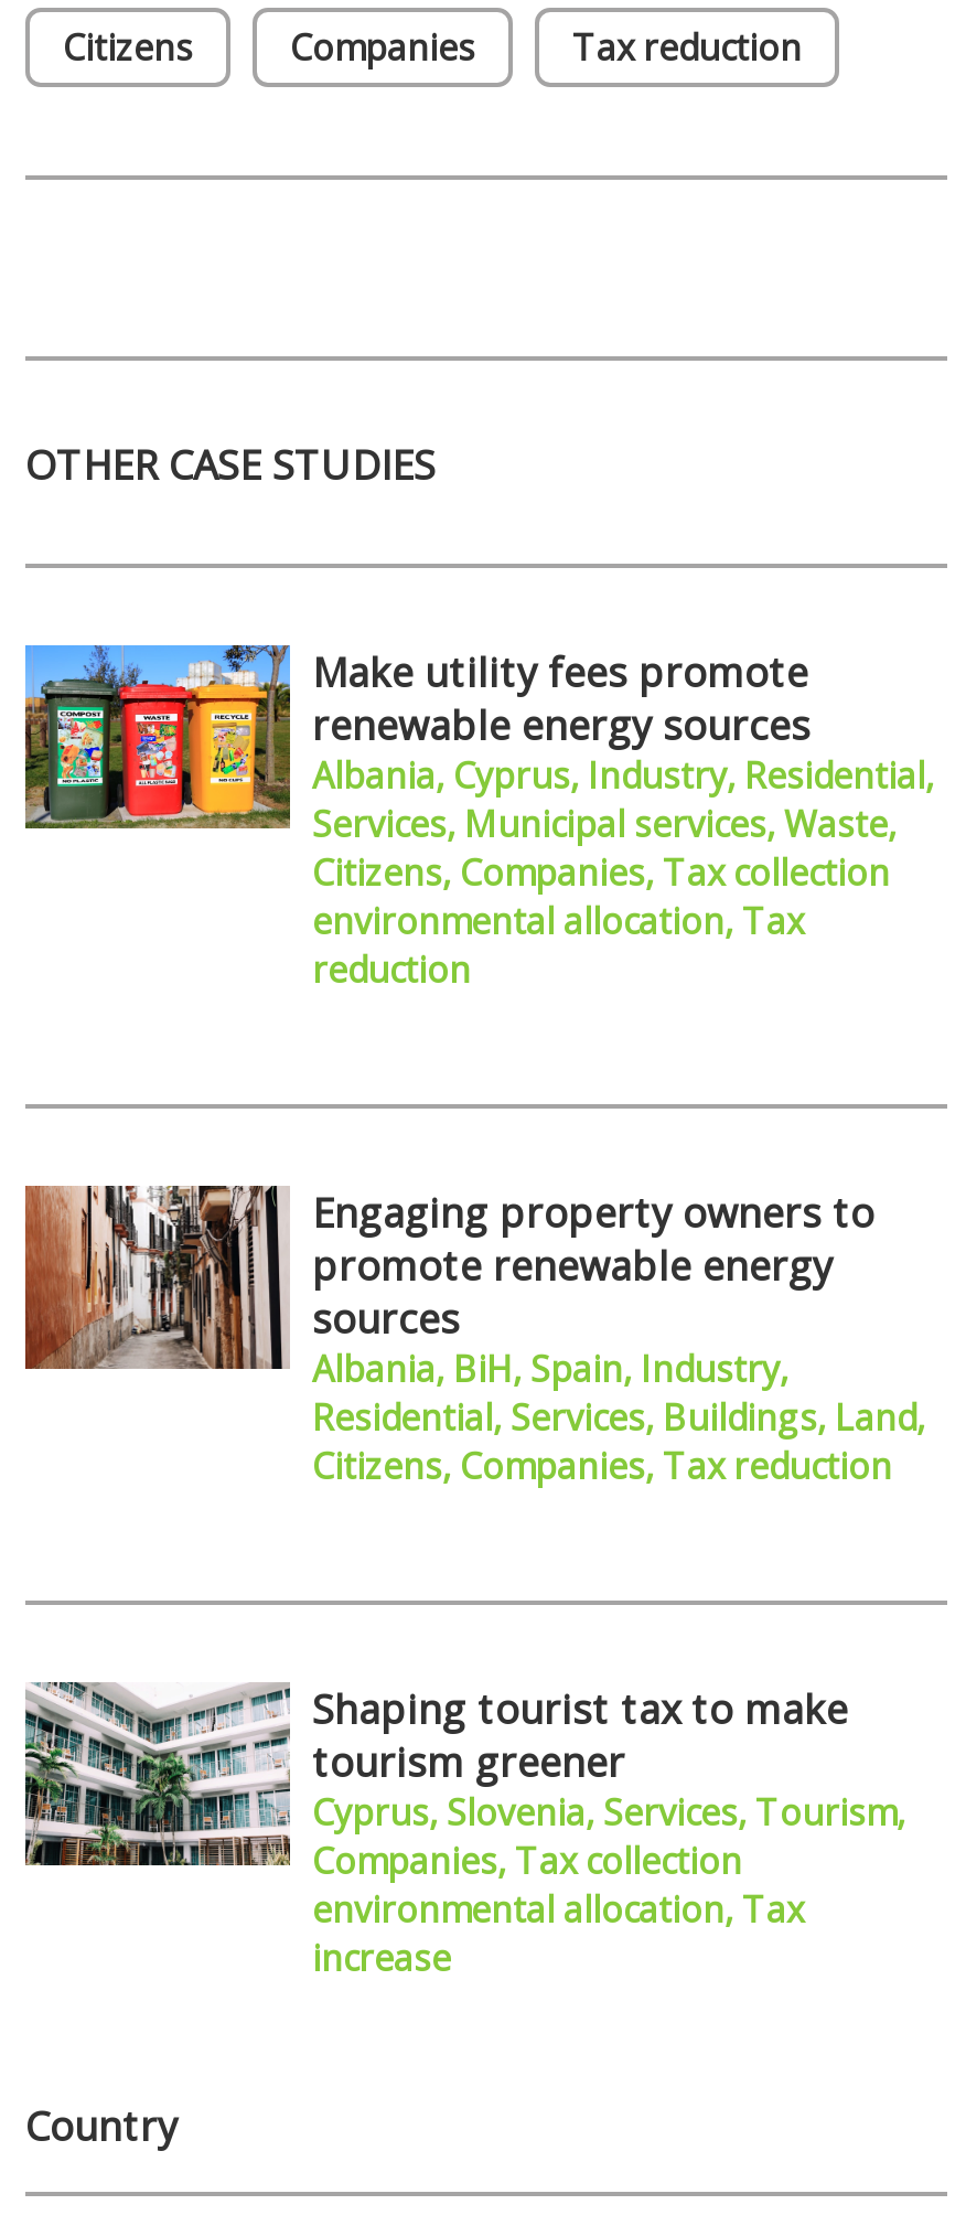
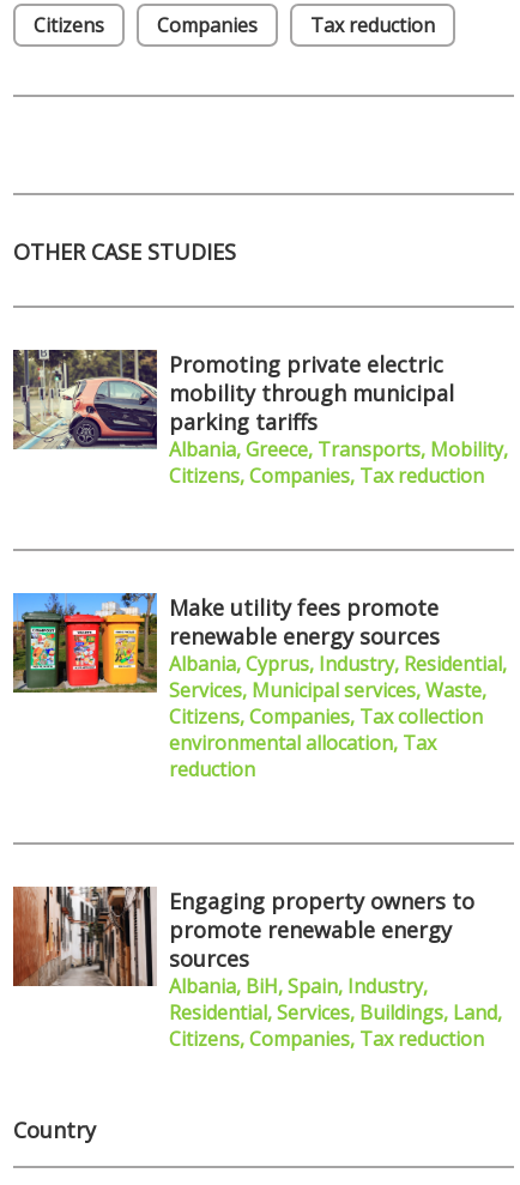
none -> [12,349,508,489] [image] | Promoting private electric | mobility through municipal | parking tariffs | Albania, Greece, Transports, Mobility, | Citizens, Companies, Tax reduction
moved [21,641,934,1491] -> [11,591,507,1052]: [image] | Make utility fees promote | renewable energy sources | ... | Residential, Services, Buildings, Land, | Citizens, Companies, Tax reduction
[23,1680,905,1983] [image] | Shaping tourist tax to make | tourism greener | Cyprus, Slovenia, Services, Tourism, | Companies, Tax collection | environmental allocation, Tax | increase -> none

